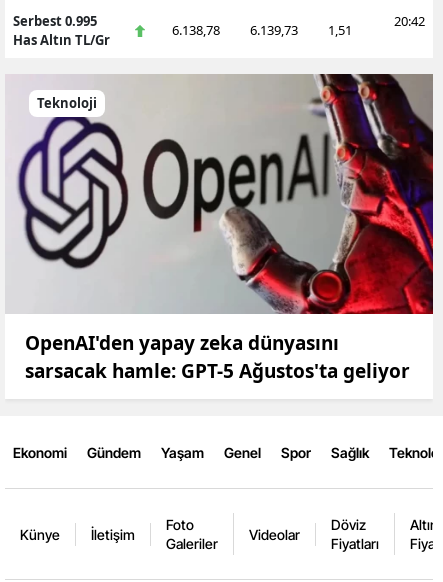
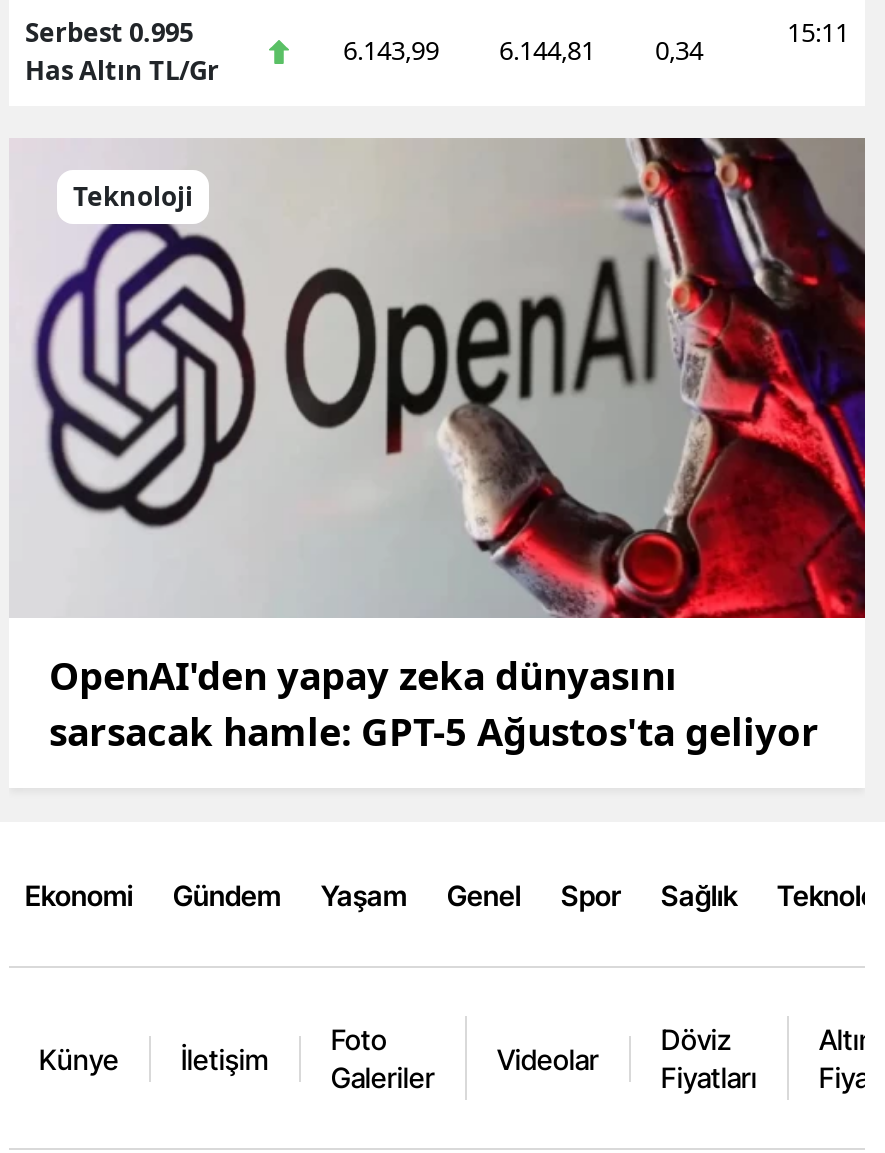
[394,12,425,30] 20:42 -> [787,14,849,50] 15:11
[172,21,220,39] 6.138,78 -> [343,32,439,68] 6.143,99
[250,21,298,39] 6.139,73 -> [499,32,595,68] 6.144,81
[328,21,352,39] 1,51 -> [655,32,703,68] 0,34

